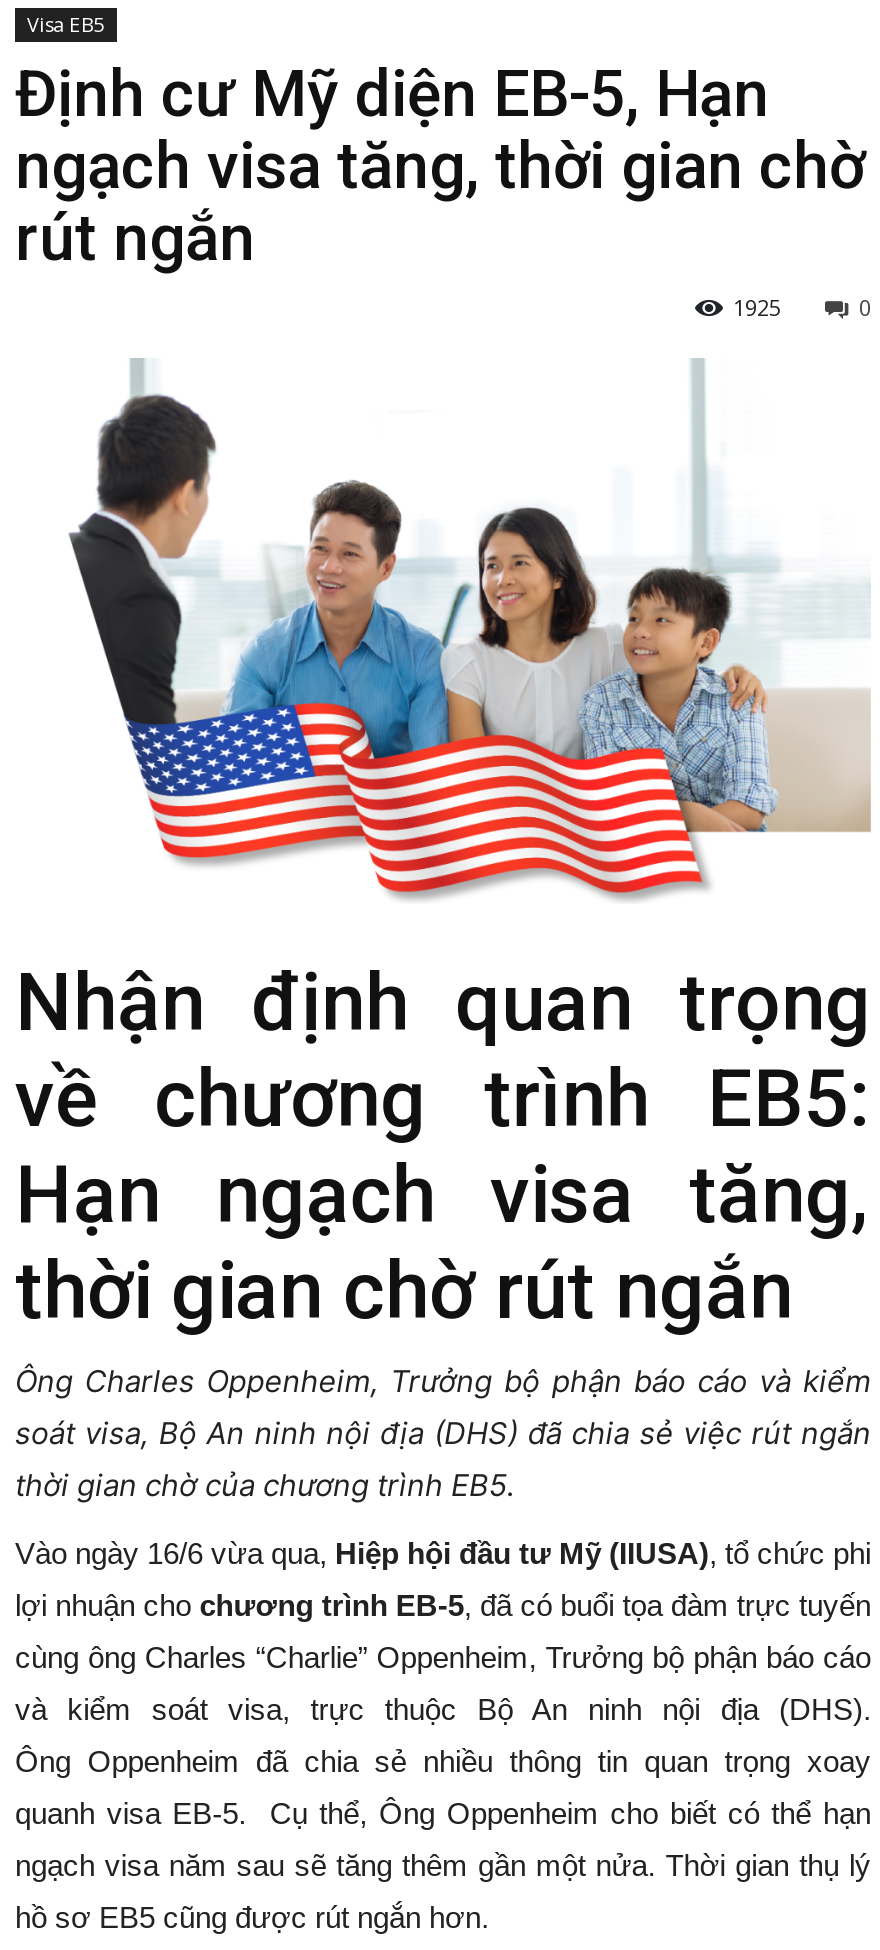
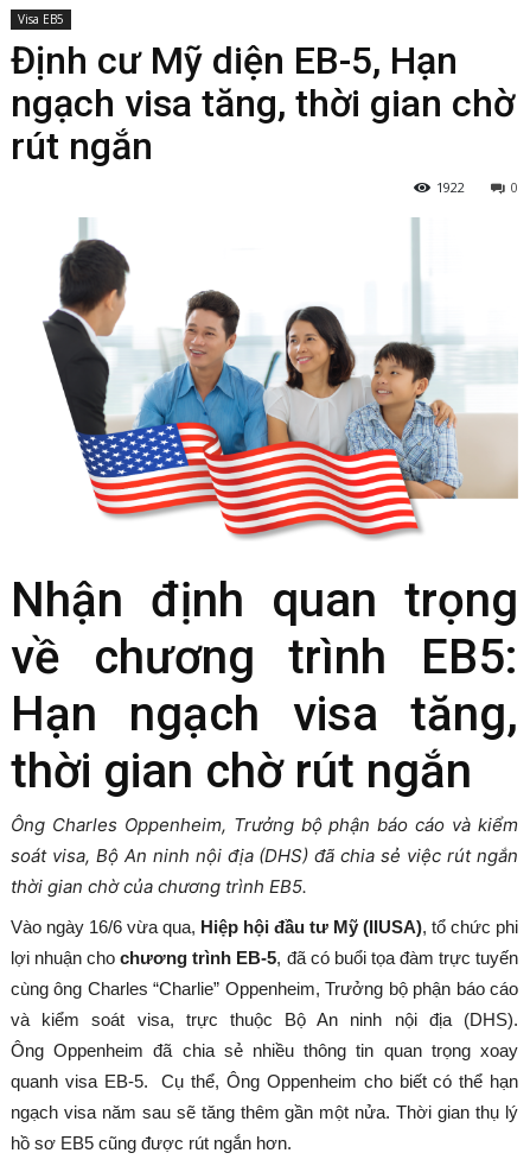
[733,292,781,322] 1925 -> [436,178,465,196] 1922

